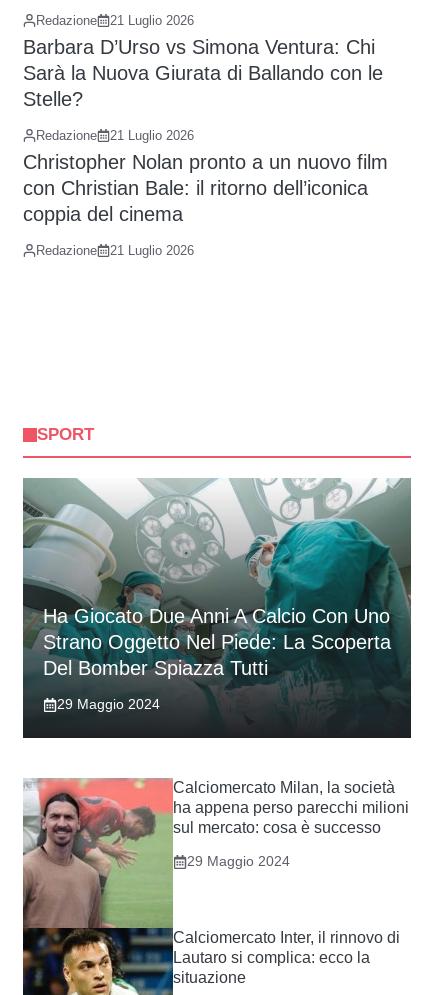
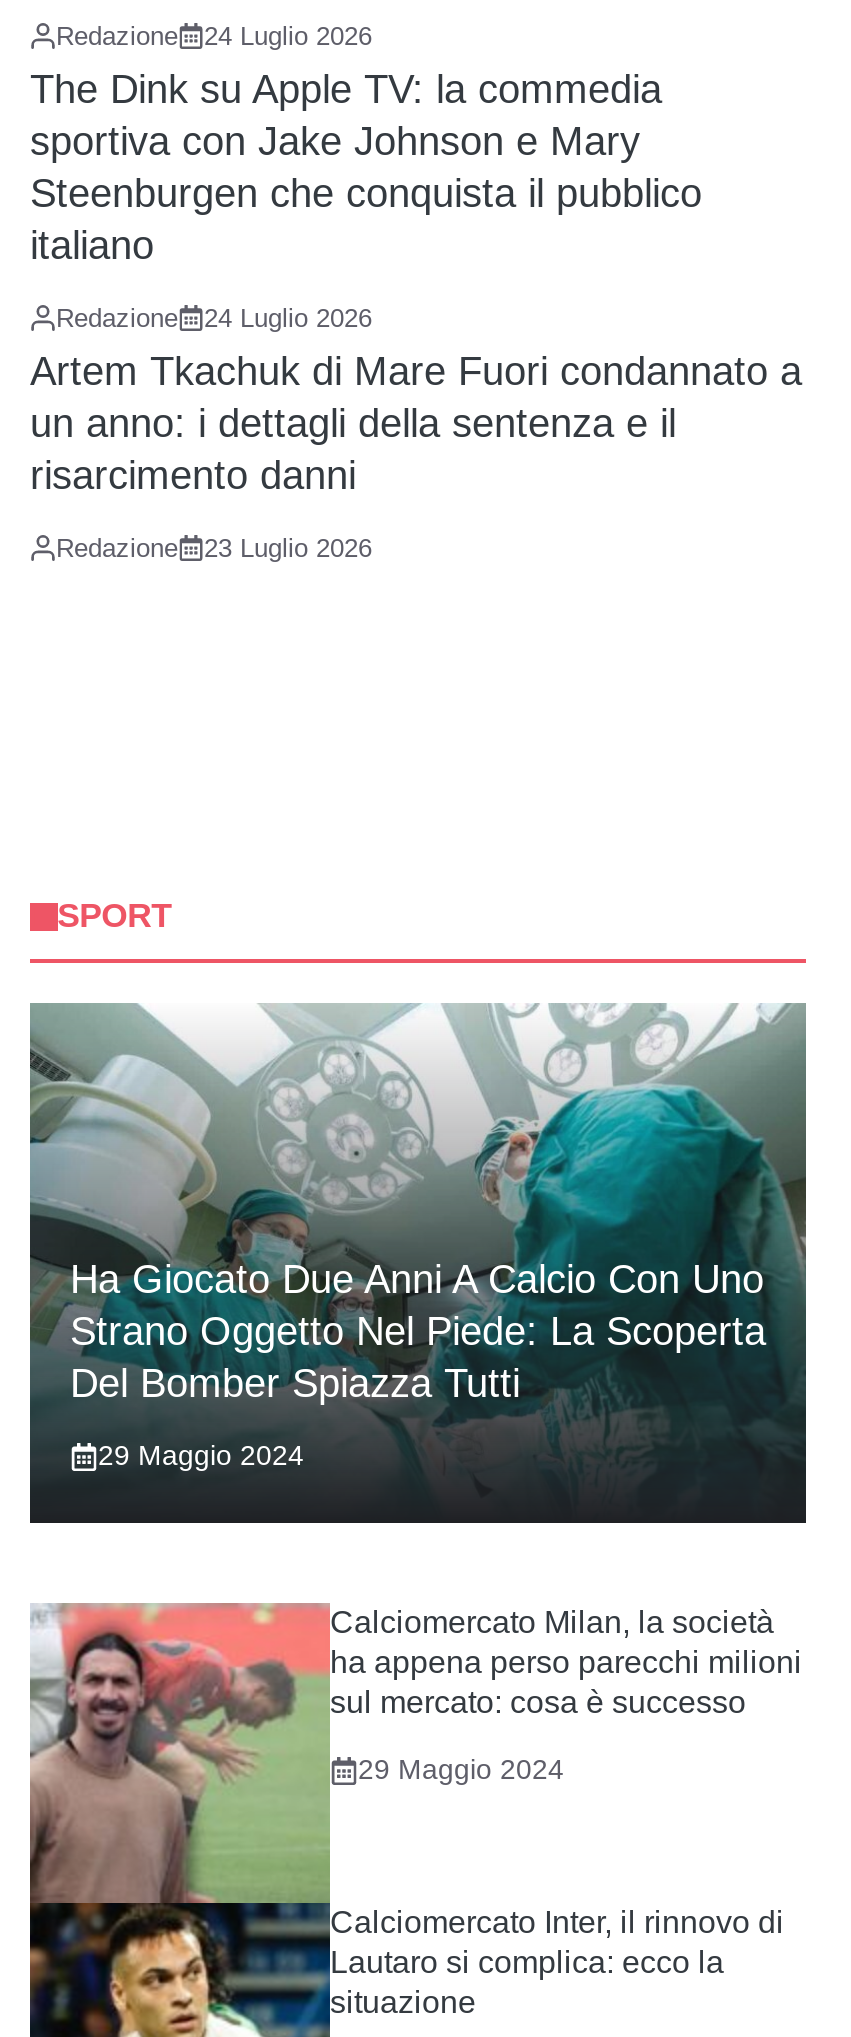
[23,13,383,110] 21 Luglio 2026 | Barbara D’Urso vs Simona Ventura: Chi | Sarà la Nuova Giurata di Ballando con le | Stelle? -> [30,21,702,267] 24 Luglio 2026 | The Dink su Apple TV: la commedia | sportiva con Jake Johnson e Mary | Steenburgen che conquista il pubblico | italiano
[23,128,388,225] 21 Luglio 2026 | Christopher Nolan pronto a un nuovo film | con Christian Bale: il ritorno dell’iconica | coppia del cinema -> [30,303,802,497] 24 Luglio 2026 | Artem Tkachuk di Mare Fuori condannato a | un anno: i dettagli della sentenza e il | risarcimento danni
[36,243,194,258] Redazione 21 Luglio 2026 -> [56,533,372,563] Redazione 23 Luglio 2026

